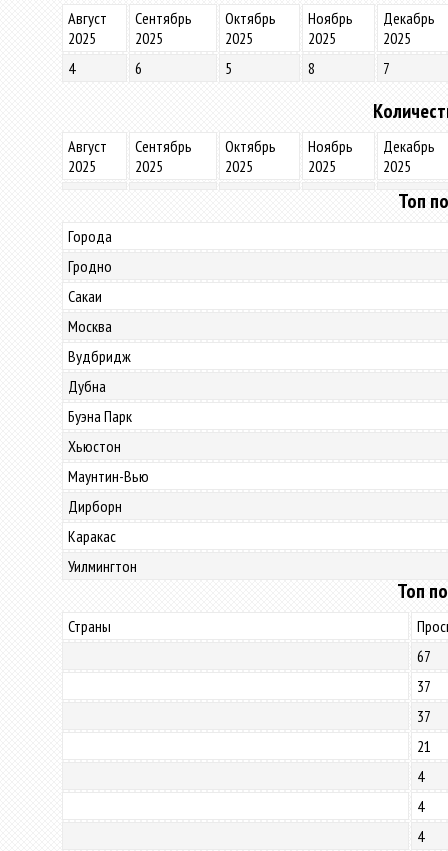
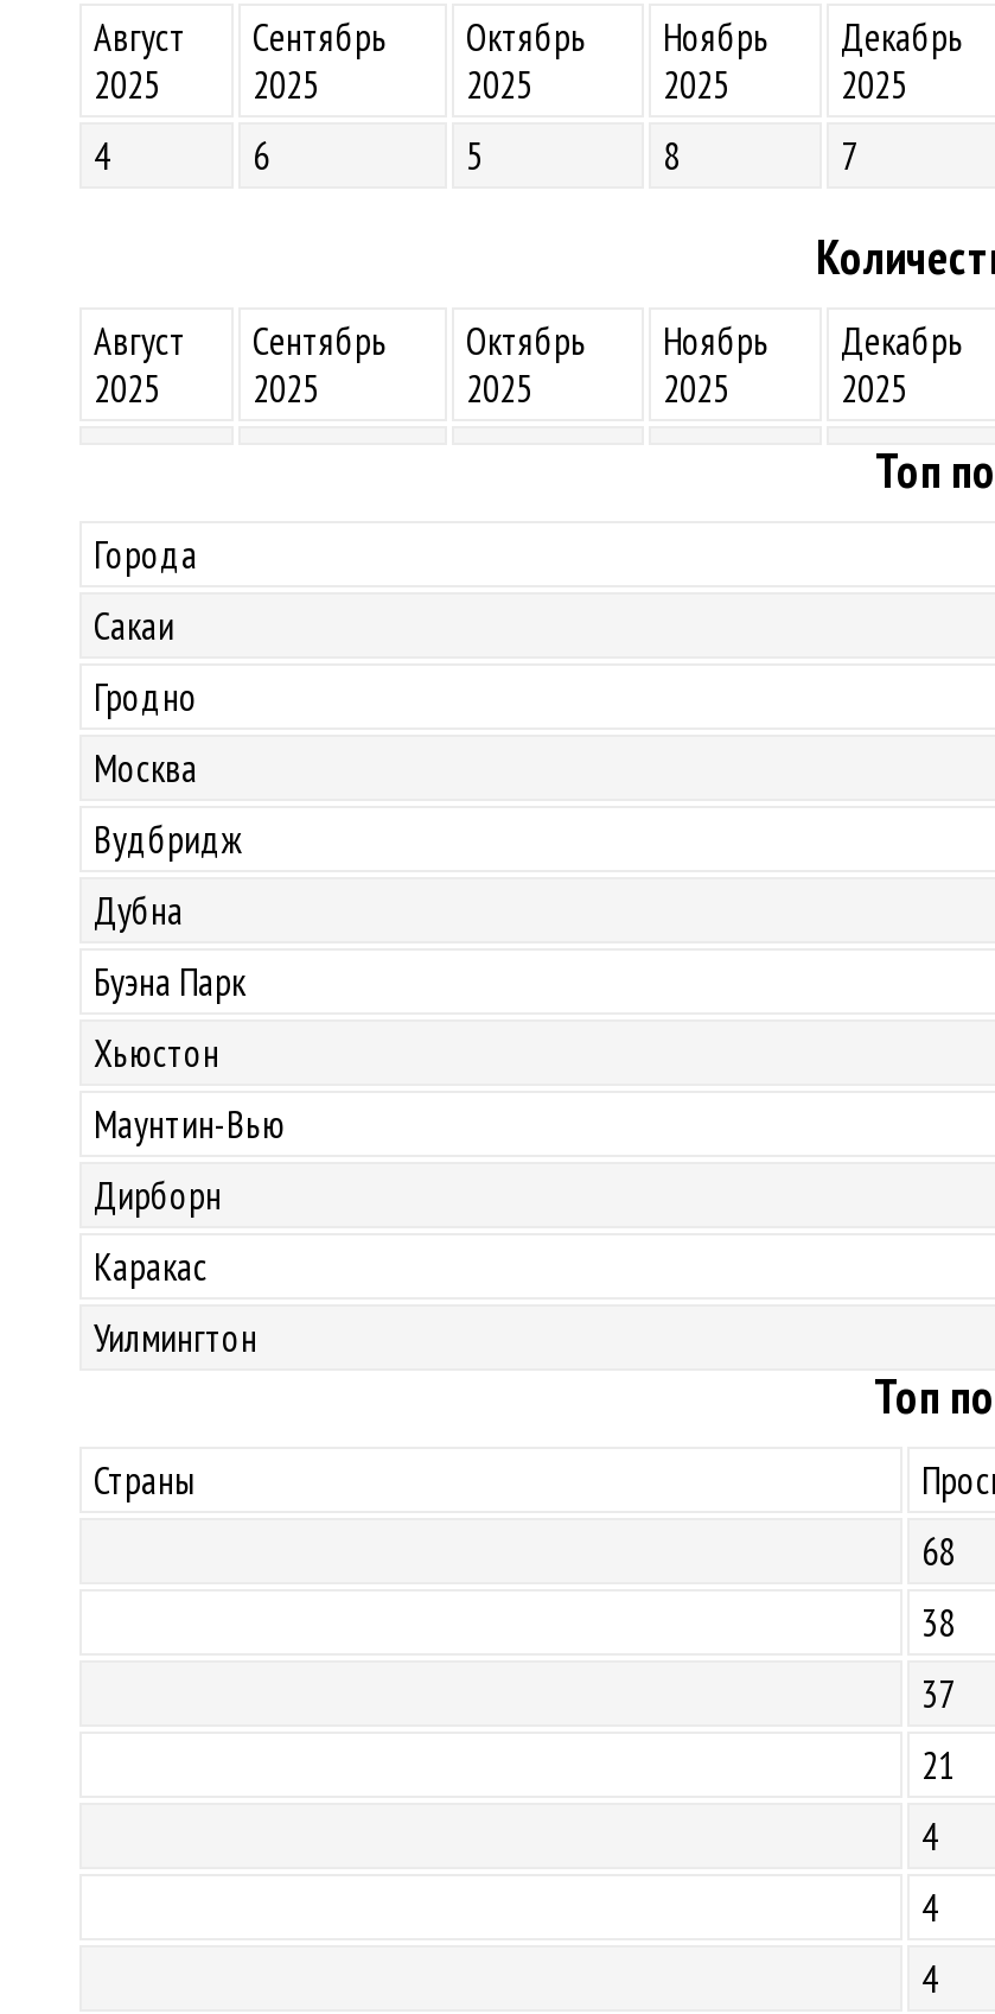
moved [68,256,112,276] -> [94,673,198,720]: Гродно
moved [68,286,102,306] -> [94,602,174,649]: Сакаи
[417,646,431,666] 67 -> [921,1527,955,1575] 68
[417,676,431,696] 37 -> [921,1599,955,1646] 38

